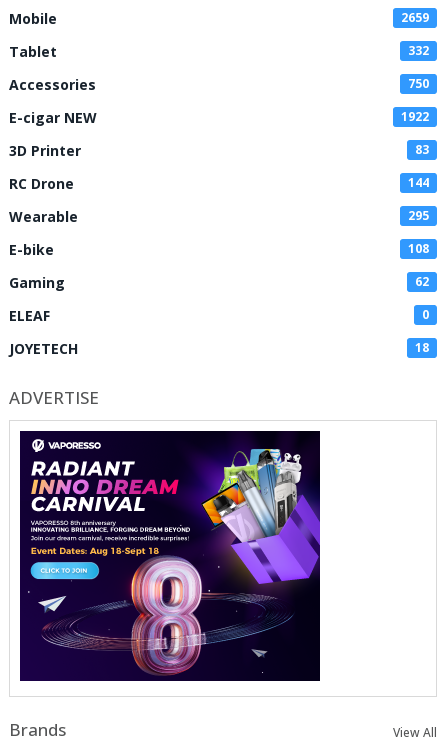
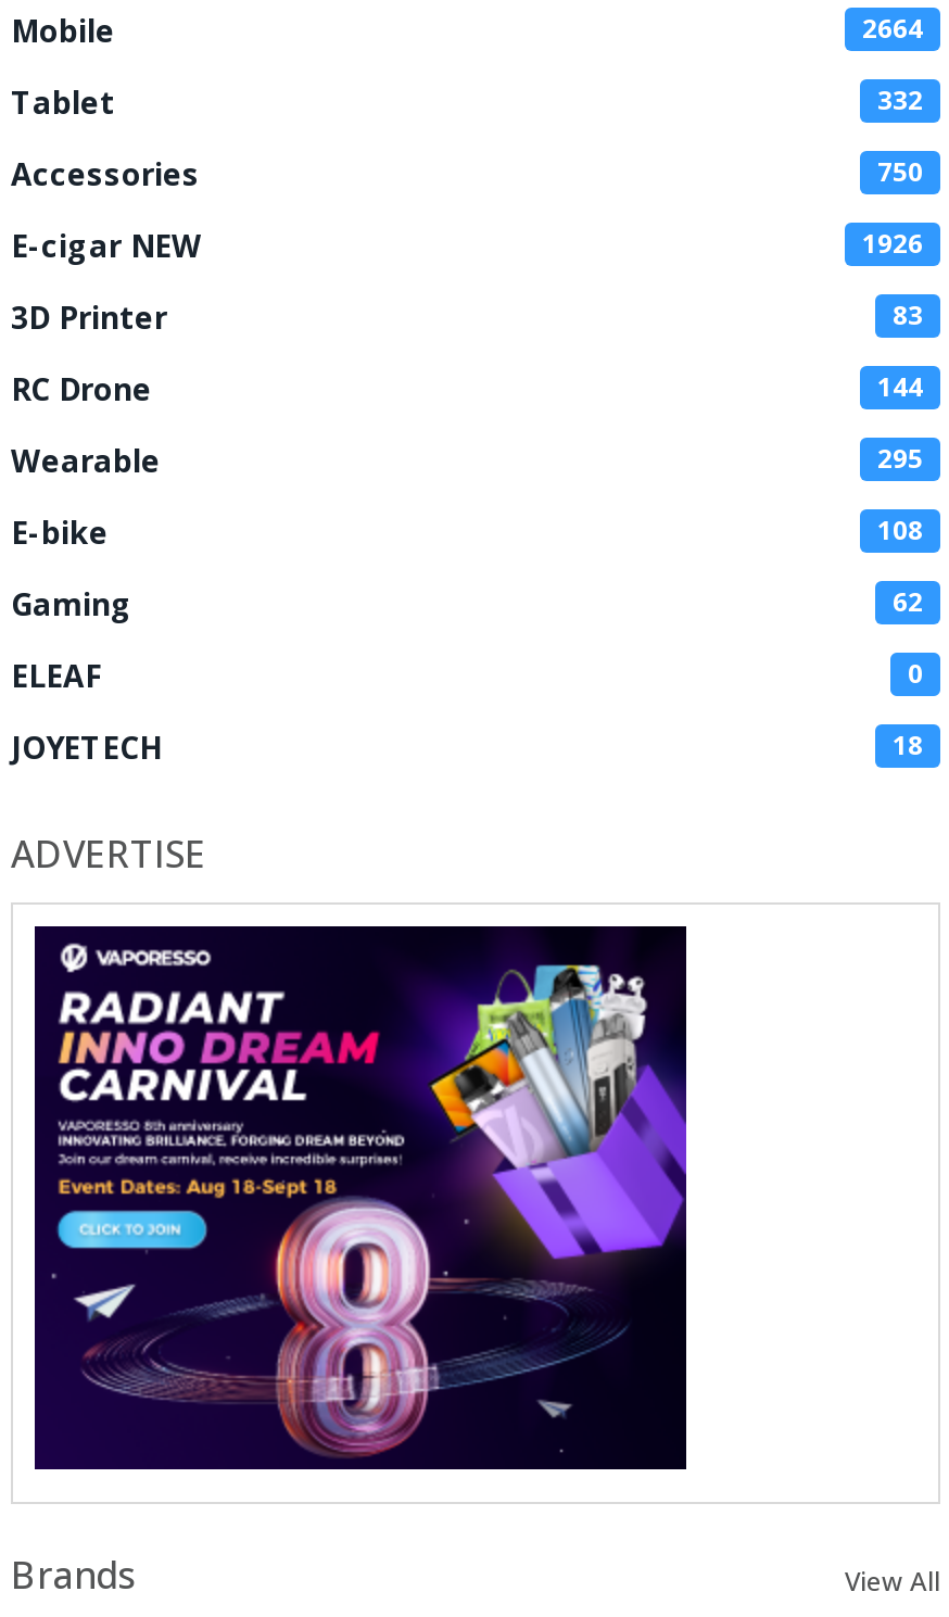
[401,9,429,26] 2659 -> [862,10,923,47] 2664
[401,108,429,125] 1922 -> [862,225,923,262] 1926

